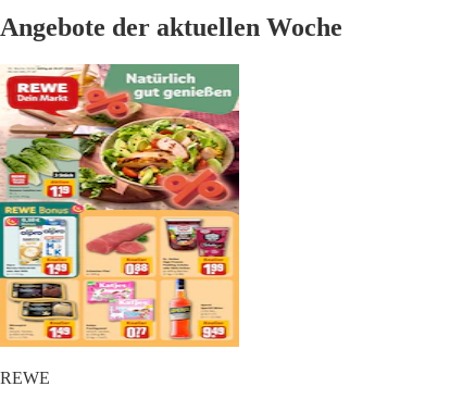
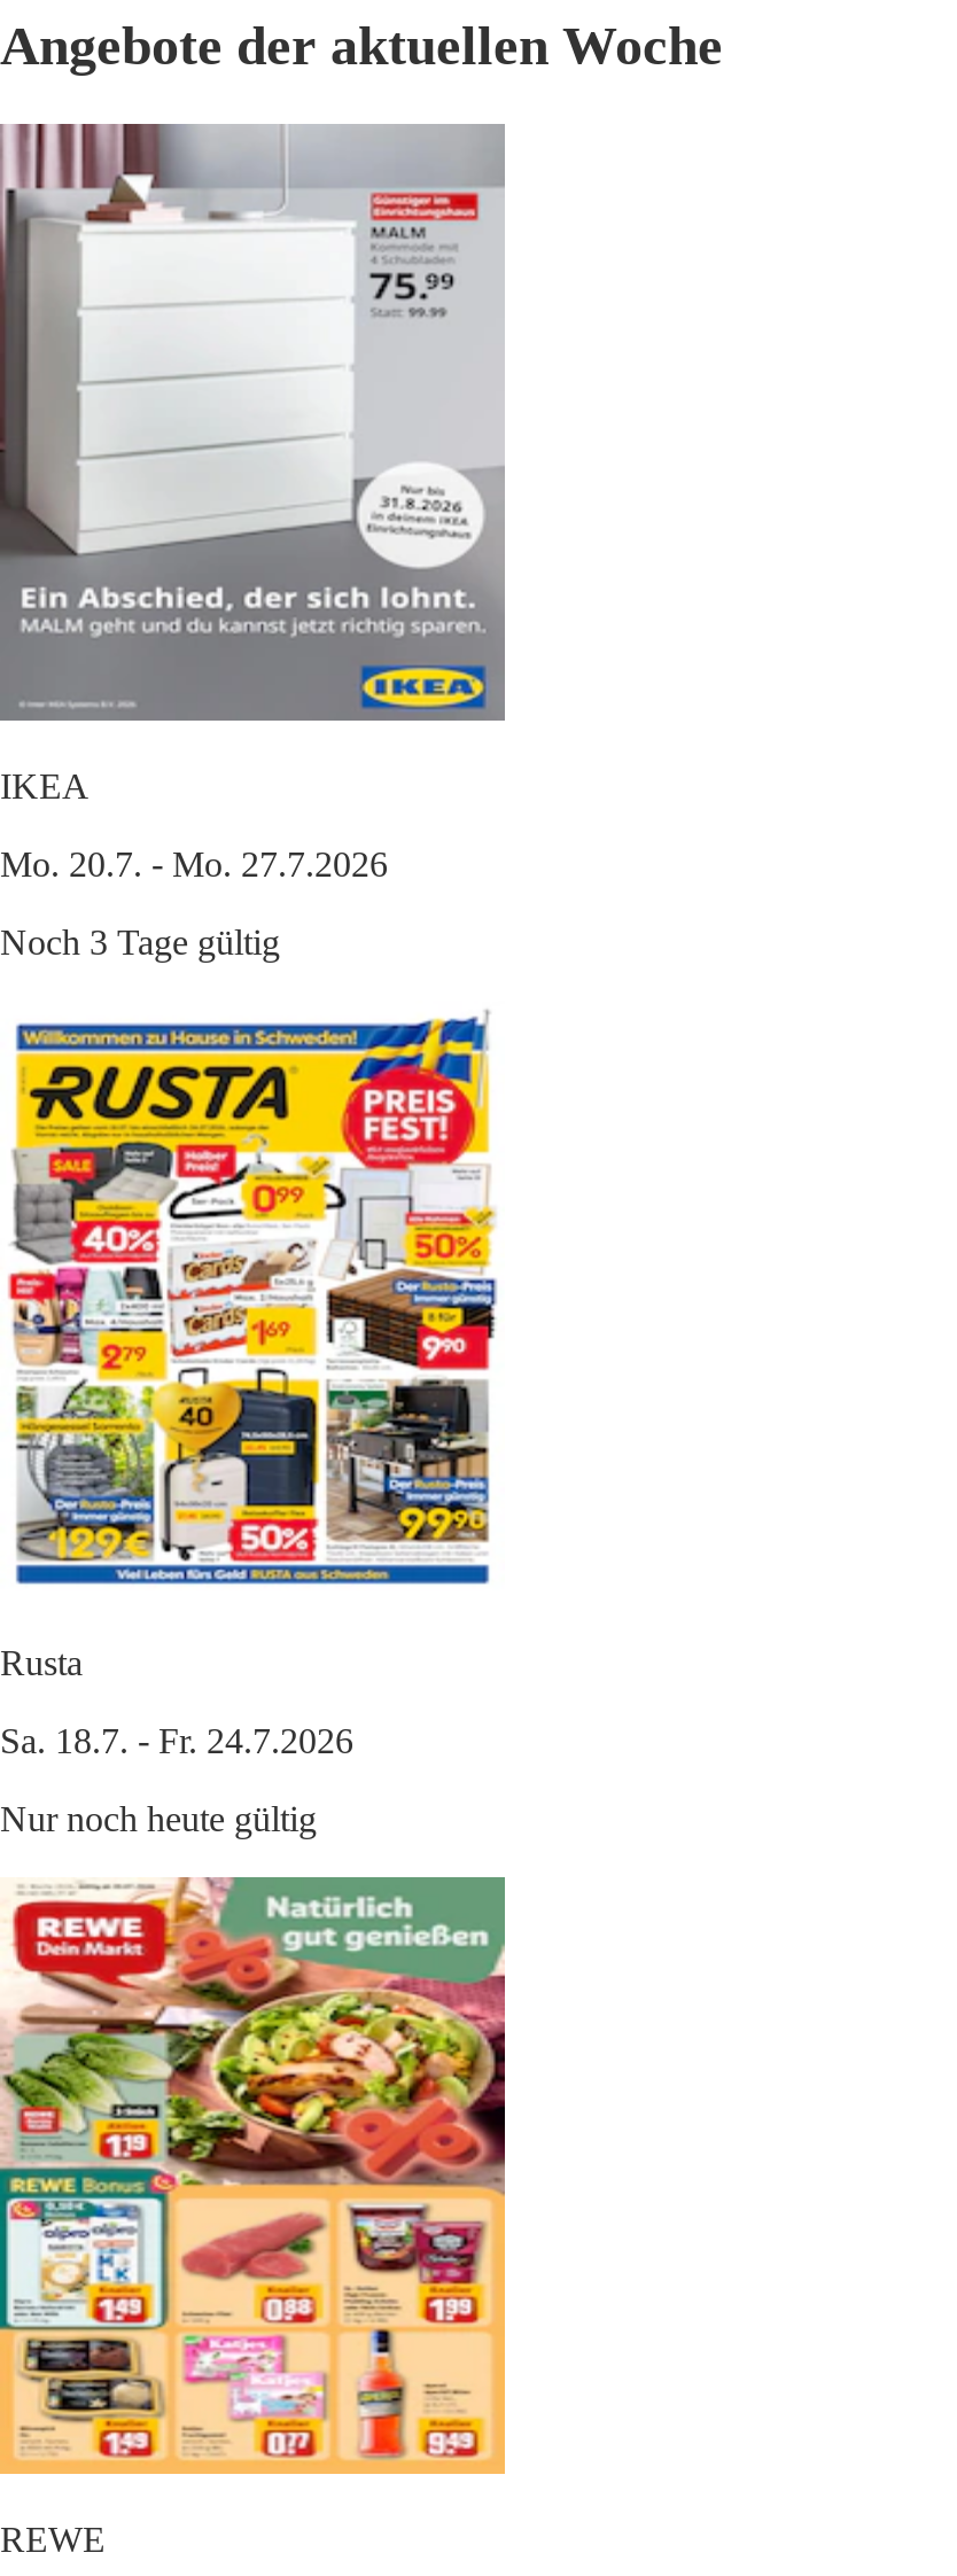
none -> [0,122,507,962] [image] | IKEA | Mo. 20.7. - Mo. 27.7.2026 | Noch 3 Tage gültig
none -> [0,1010,498,1839] [image] | Rusta | Sa. 18.7. - Fr. 24.7.2026 | Nur noch heute gültig

